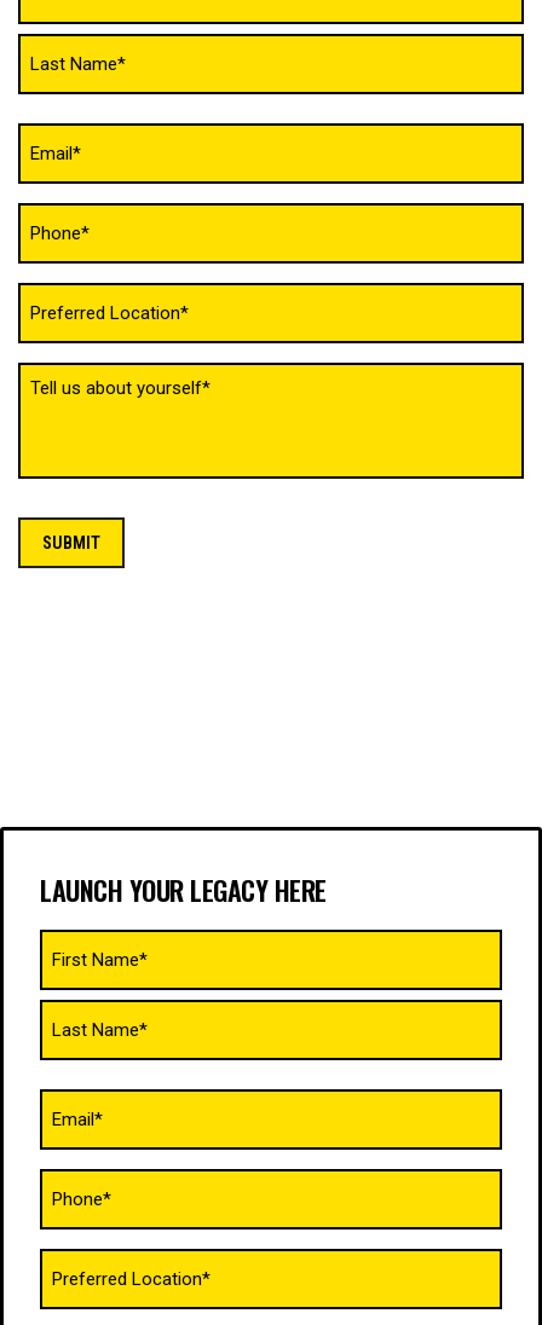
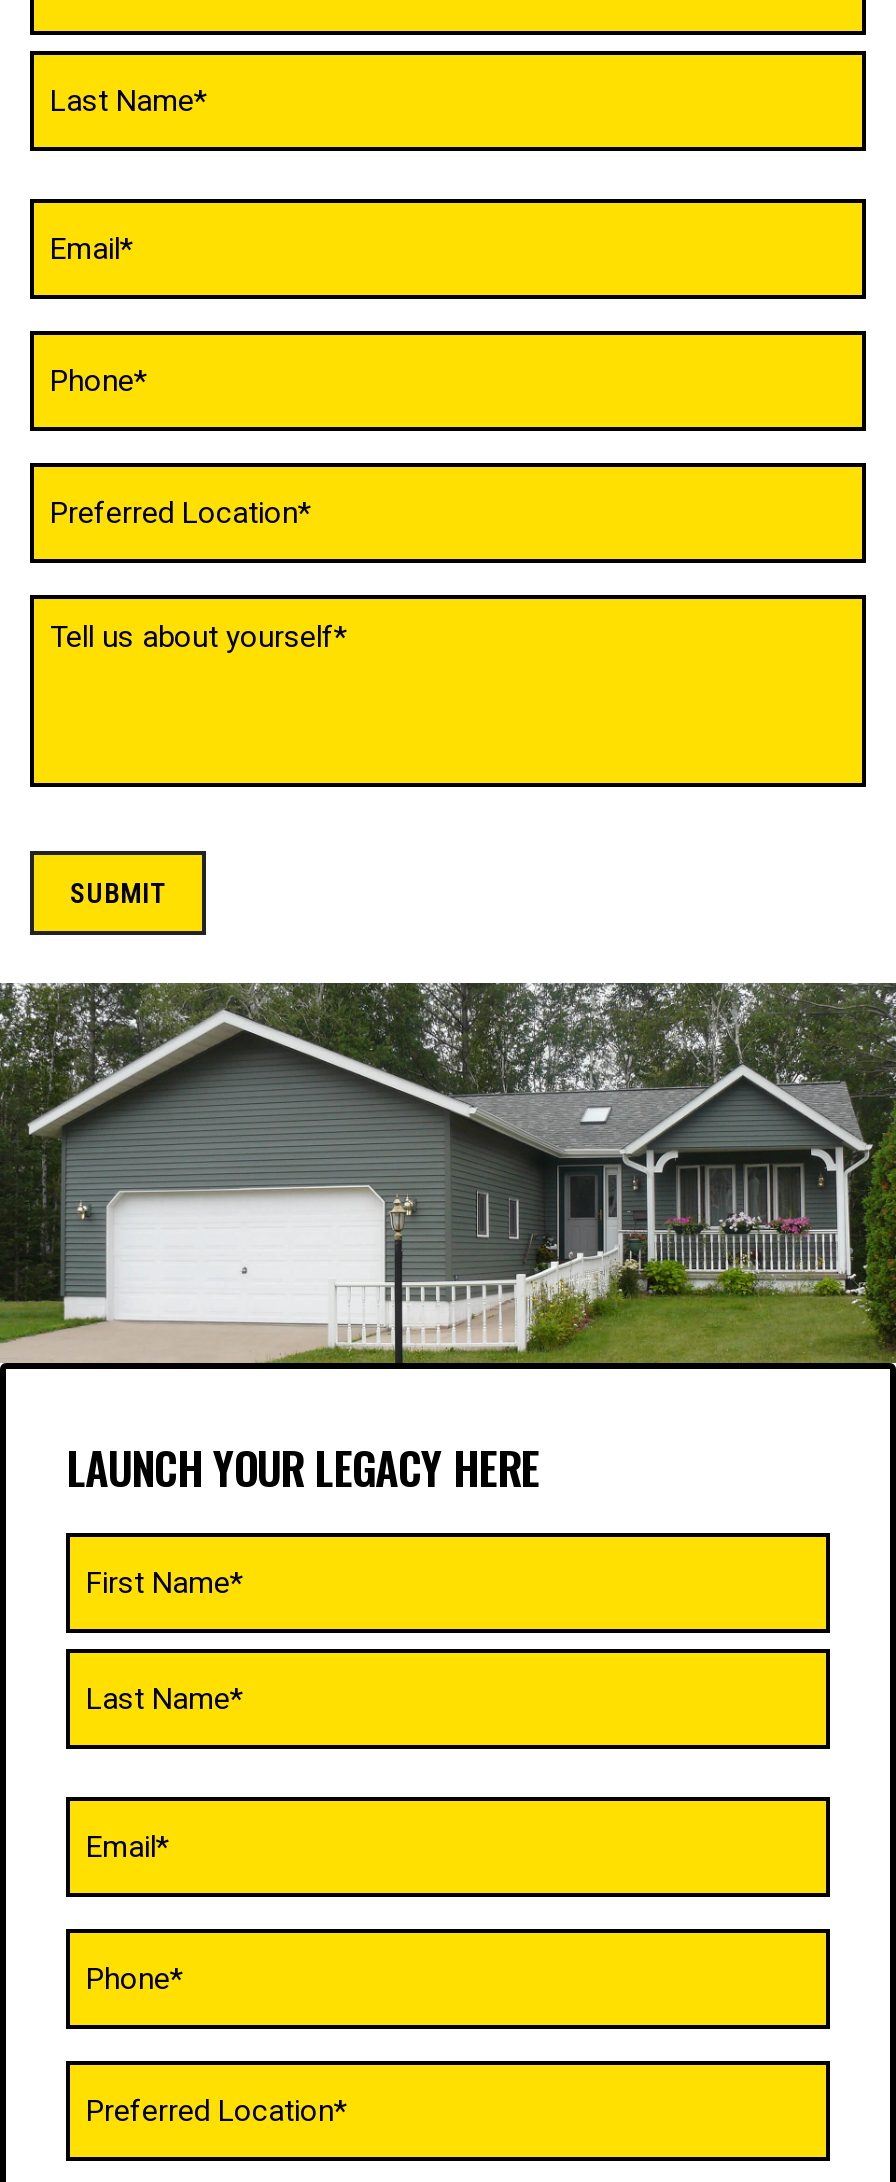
none -> [6,981,890,1365] [image]

